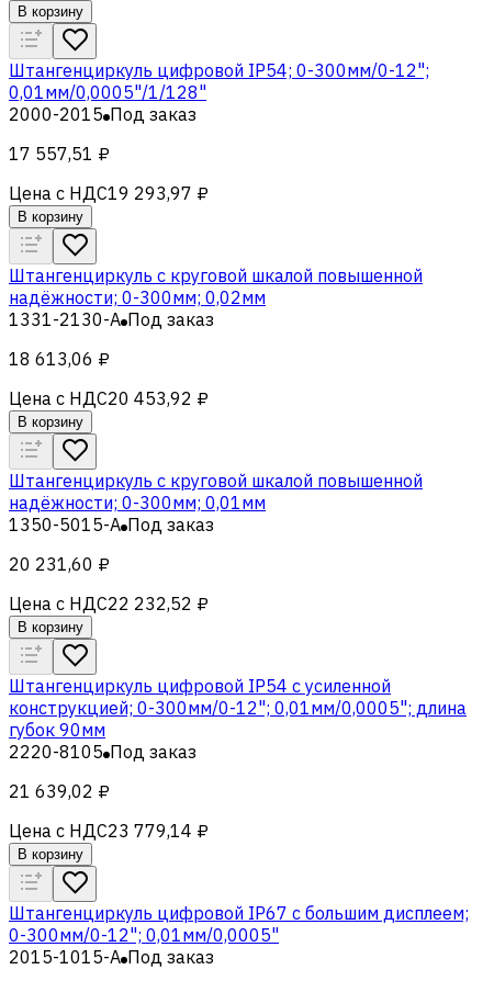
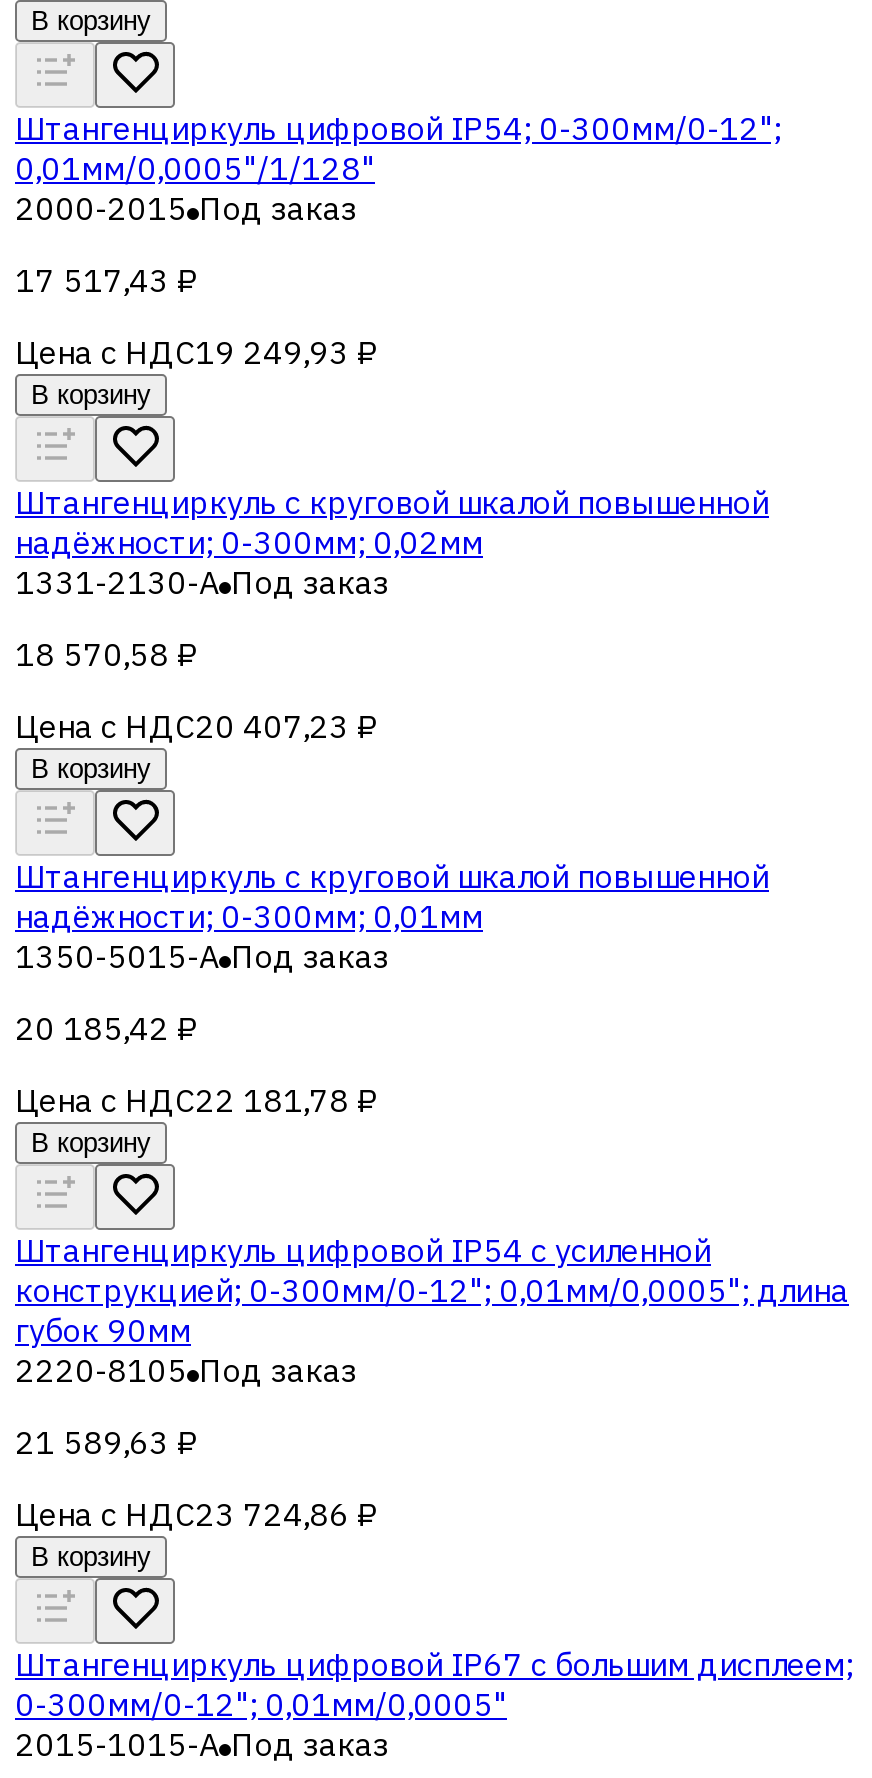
[9,143,110,164] 17 557,51 ₽ -> [15,260,199,300] 17 517,43 ₽
[9,182,209,204] Цена с НДС19 293,97 ₽ -> [15,332,379,372] Цена с НДС19 249,93 ₽
[9,348,110,370] 18 613,06 ₽ -> [15,634,199,674] 18 570,58 ₽
[9,387,209,409] Цена с НДС20 453,92 ₽ -> [15,706,379,746] Цена с НДС20 407,23 ₽
[9,553,110,575] 20 231,60 ₽ -> [15,1008,199,1048] 20 185,42 ₽
[9,592,209,614] Цена с НДС22 232,52 ₽ -> [15,1080,379,1120] Цена с НДС22 181,78 ₽
[9,780,110,802] 21 639,02 ₽ -> [15,1422,199,1462] 21 589,63 ₽
[9,820,209,842] Цена с НДС23 779,14 ₽ -> [15,1494,379,1534] Цена с НДС23 724,86 ₽

